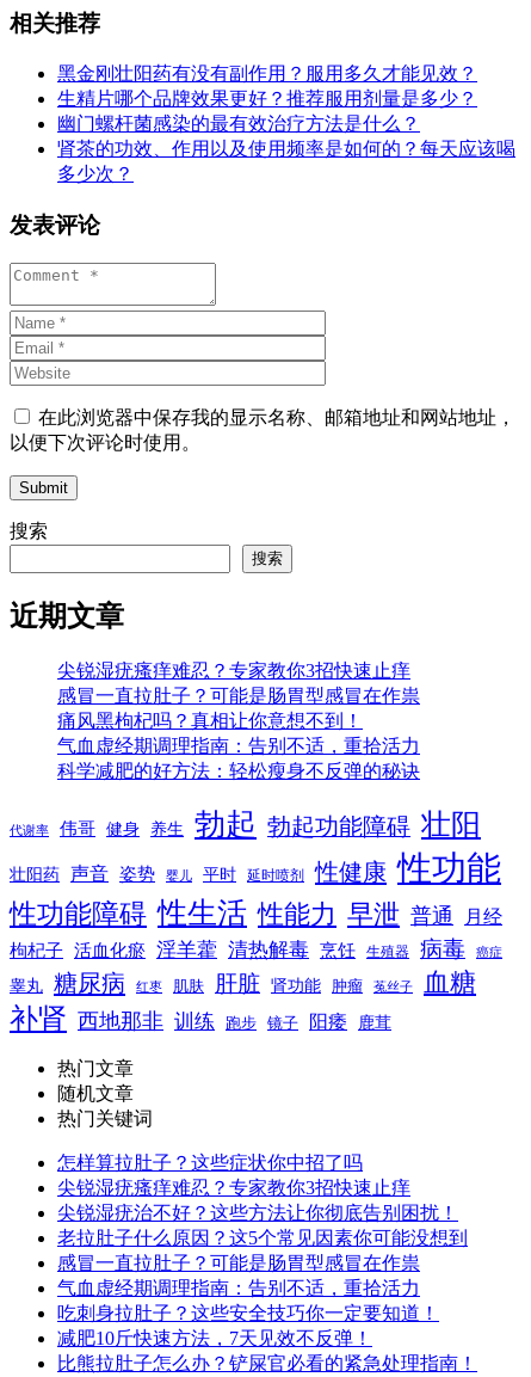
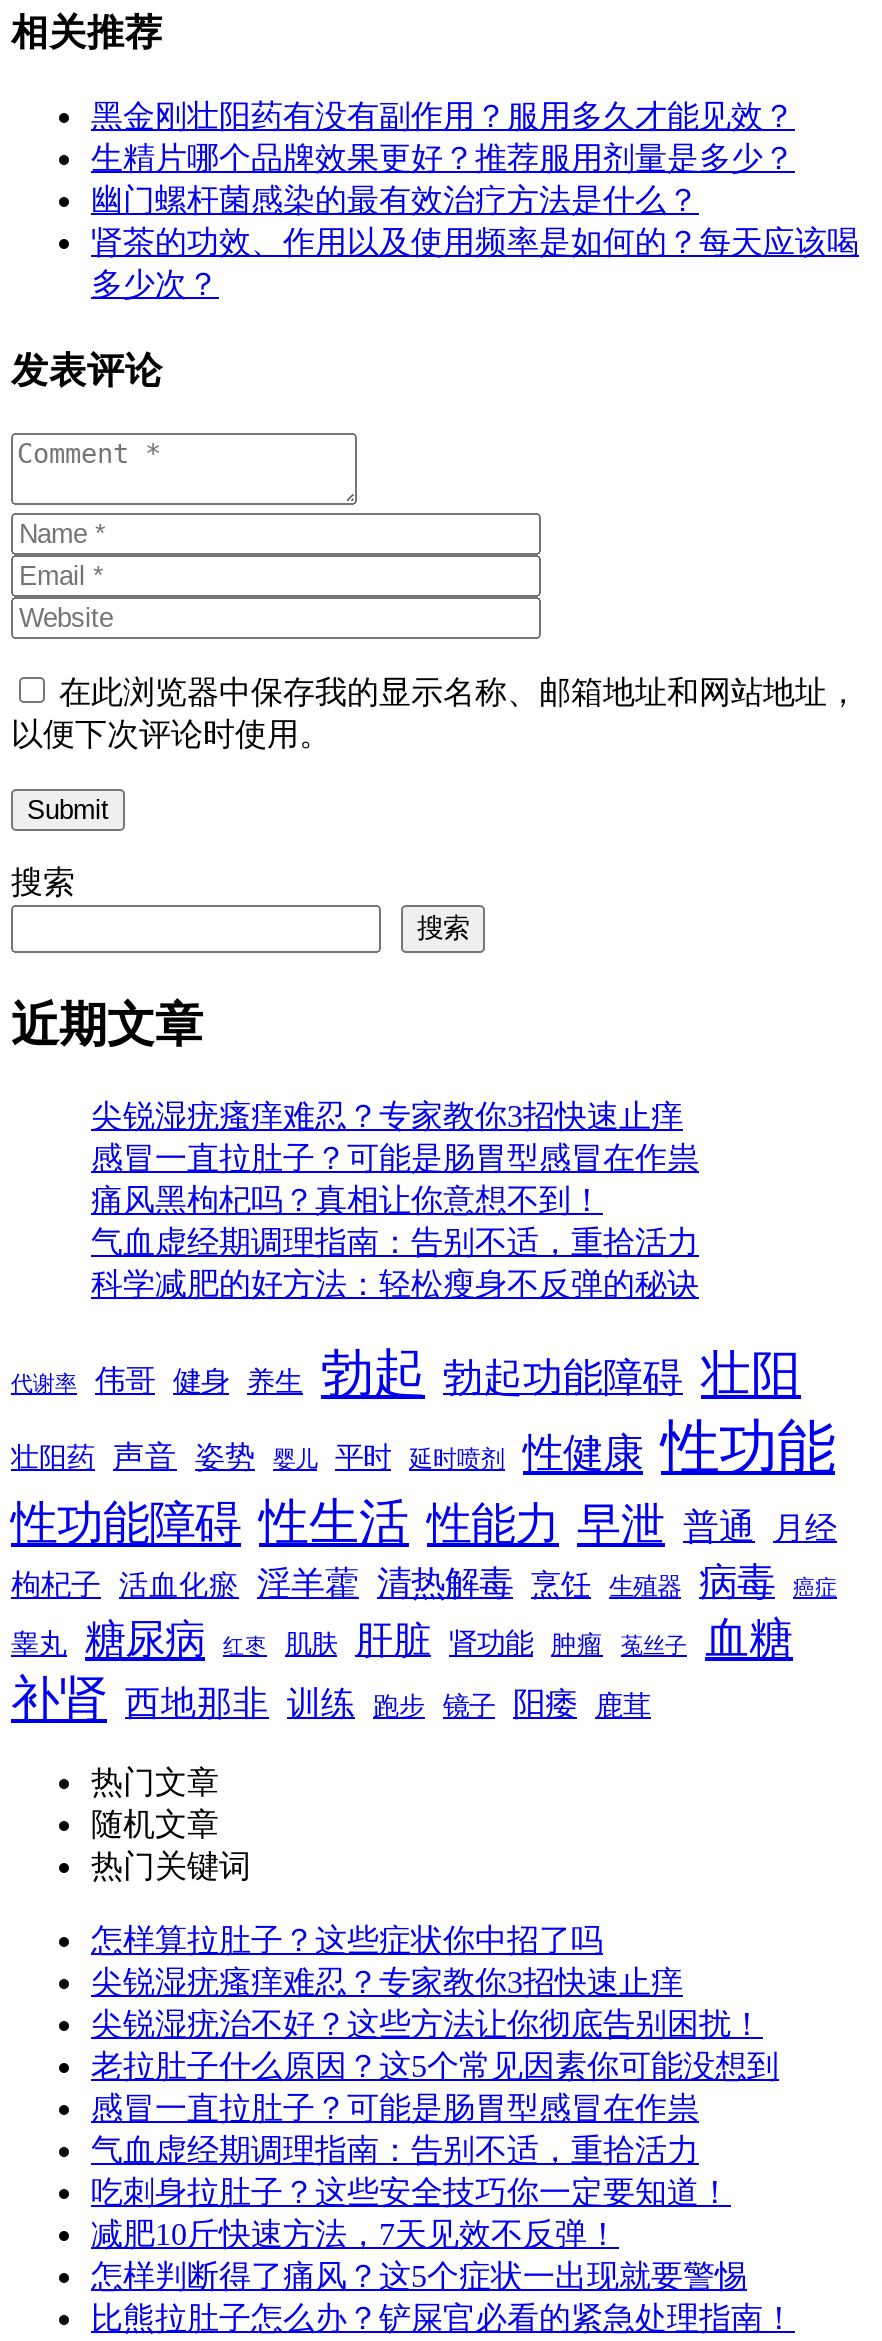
none -> [91,2260,747,2294] 怎样判断得了痛风？这5个症状一出现就要警惕

